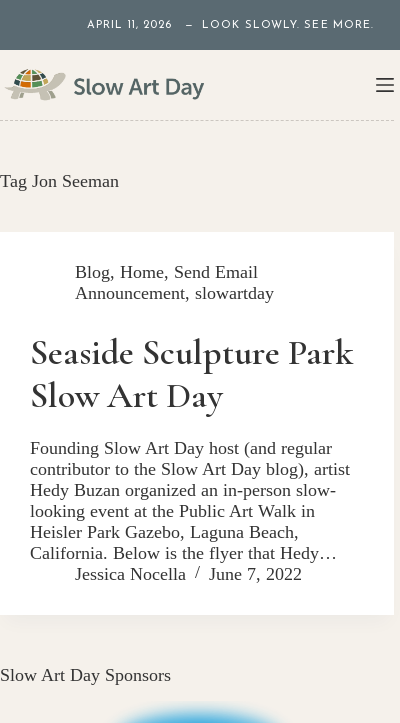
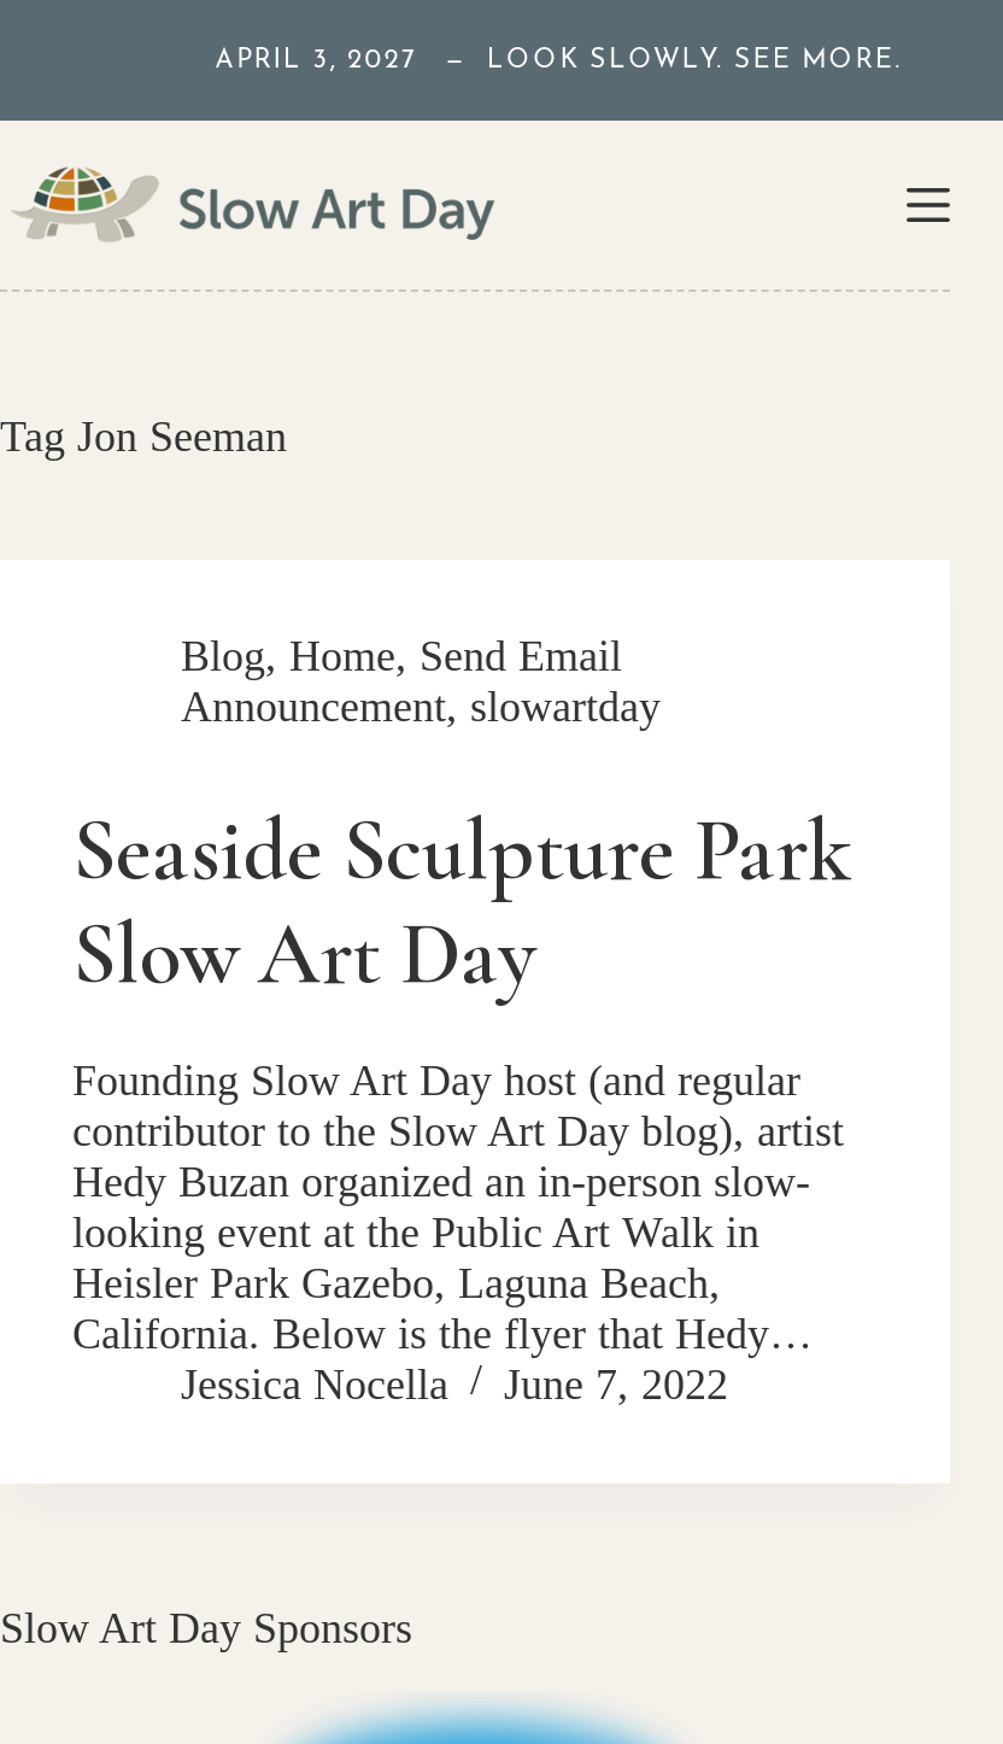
[87,19,374,30] APRIL 11, 2026 — LOOK SLOWLY. SEE MORE. -> [215,47,902,74] APRIL 3, 2027 — LOOK SLOWLY. SEE MORE.

